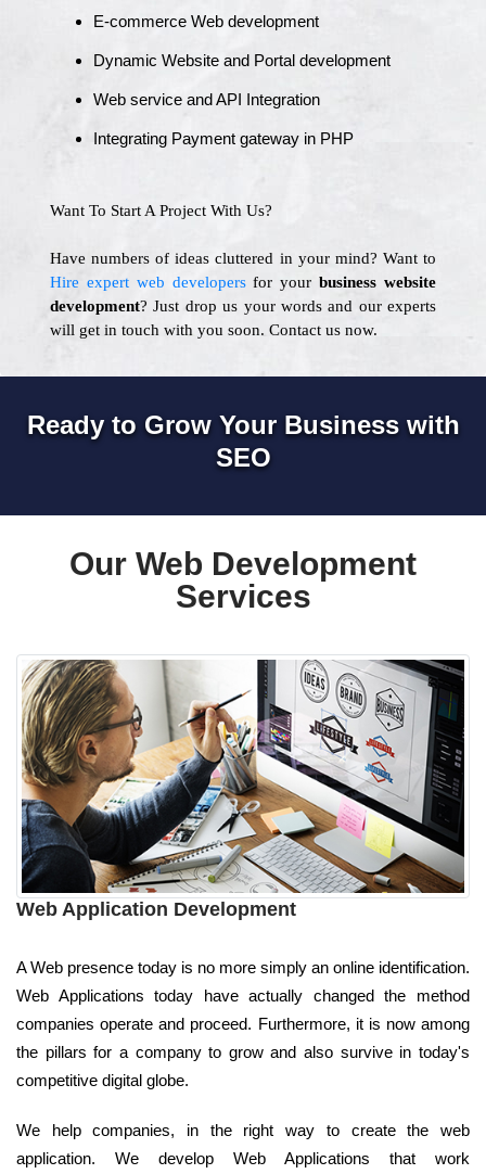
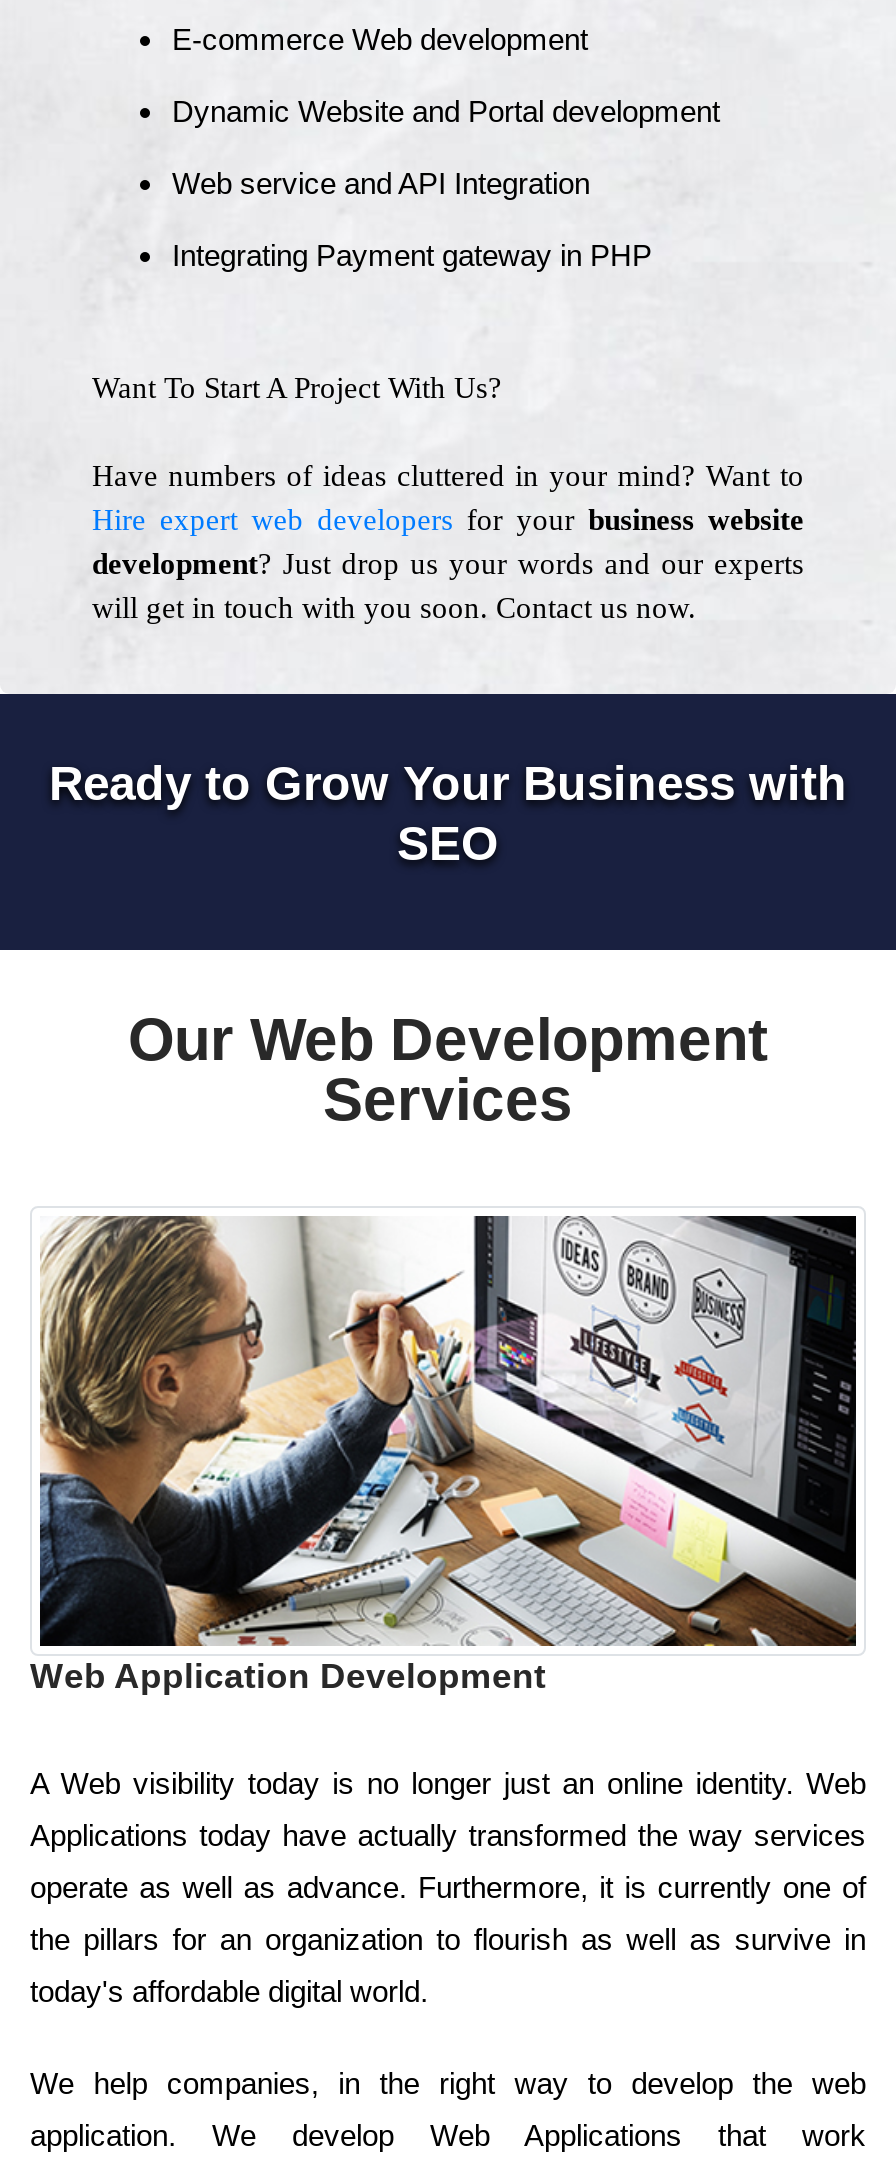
[16,958,470,976] A Web presence today is no more simply an online identification. -> [30,1765,866,1799] A Web visibility today is no longer just an online identity. Web
[16,986,470,1004] Web Applications today have actually changed the method -> [30,1817,866,1851] Applications today have actually transformed the way services
[16,1014,470,1033] companies operate and proceed. Furthermore, it is now among -> [30,1869,866,1903] operate as well as advance. Furthermore, it is currently one of
[16,1042,470,1061] the pillars for a company to grow and also survive in today's -> [30,1921,866,1955] the pillars for an organization to flourish as well as survive in
[16,1070,189,1089] competitive digital globe. -> [30,1973,428,2007] today's affordable digital world.
[16,1120,470,1139] We help companies, in the right way to create the web -> [30,2065,866,2099] We help companies, in the right way to develop the web

